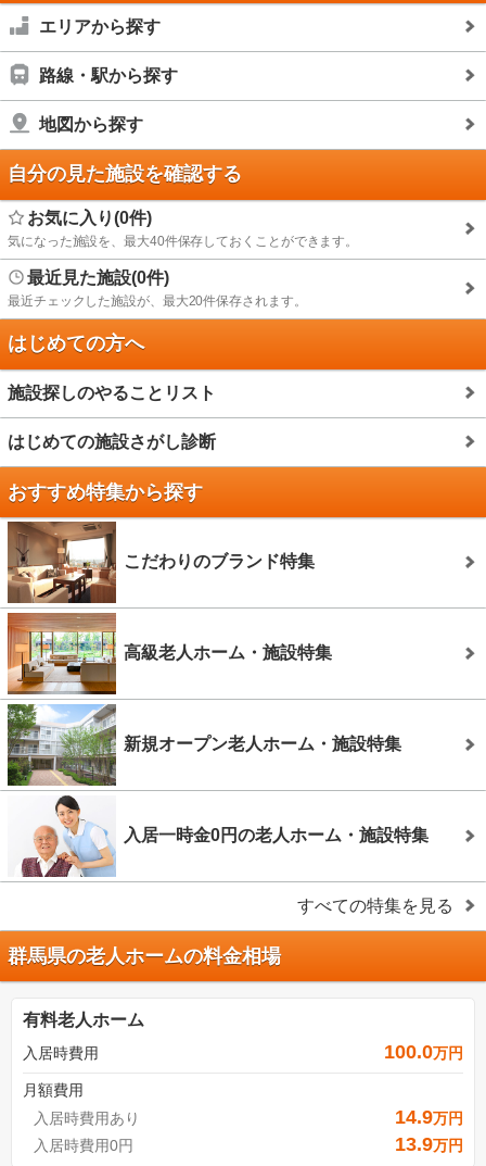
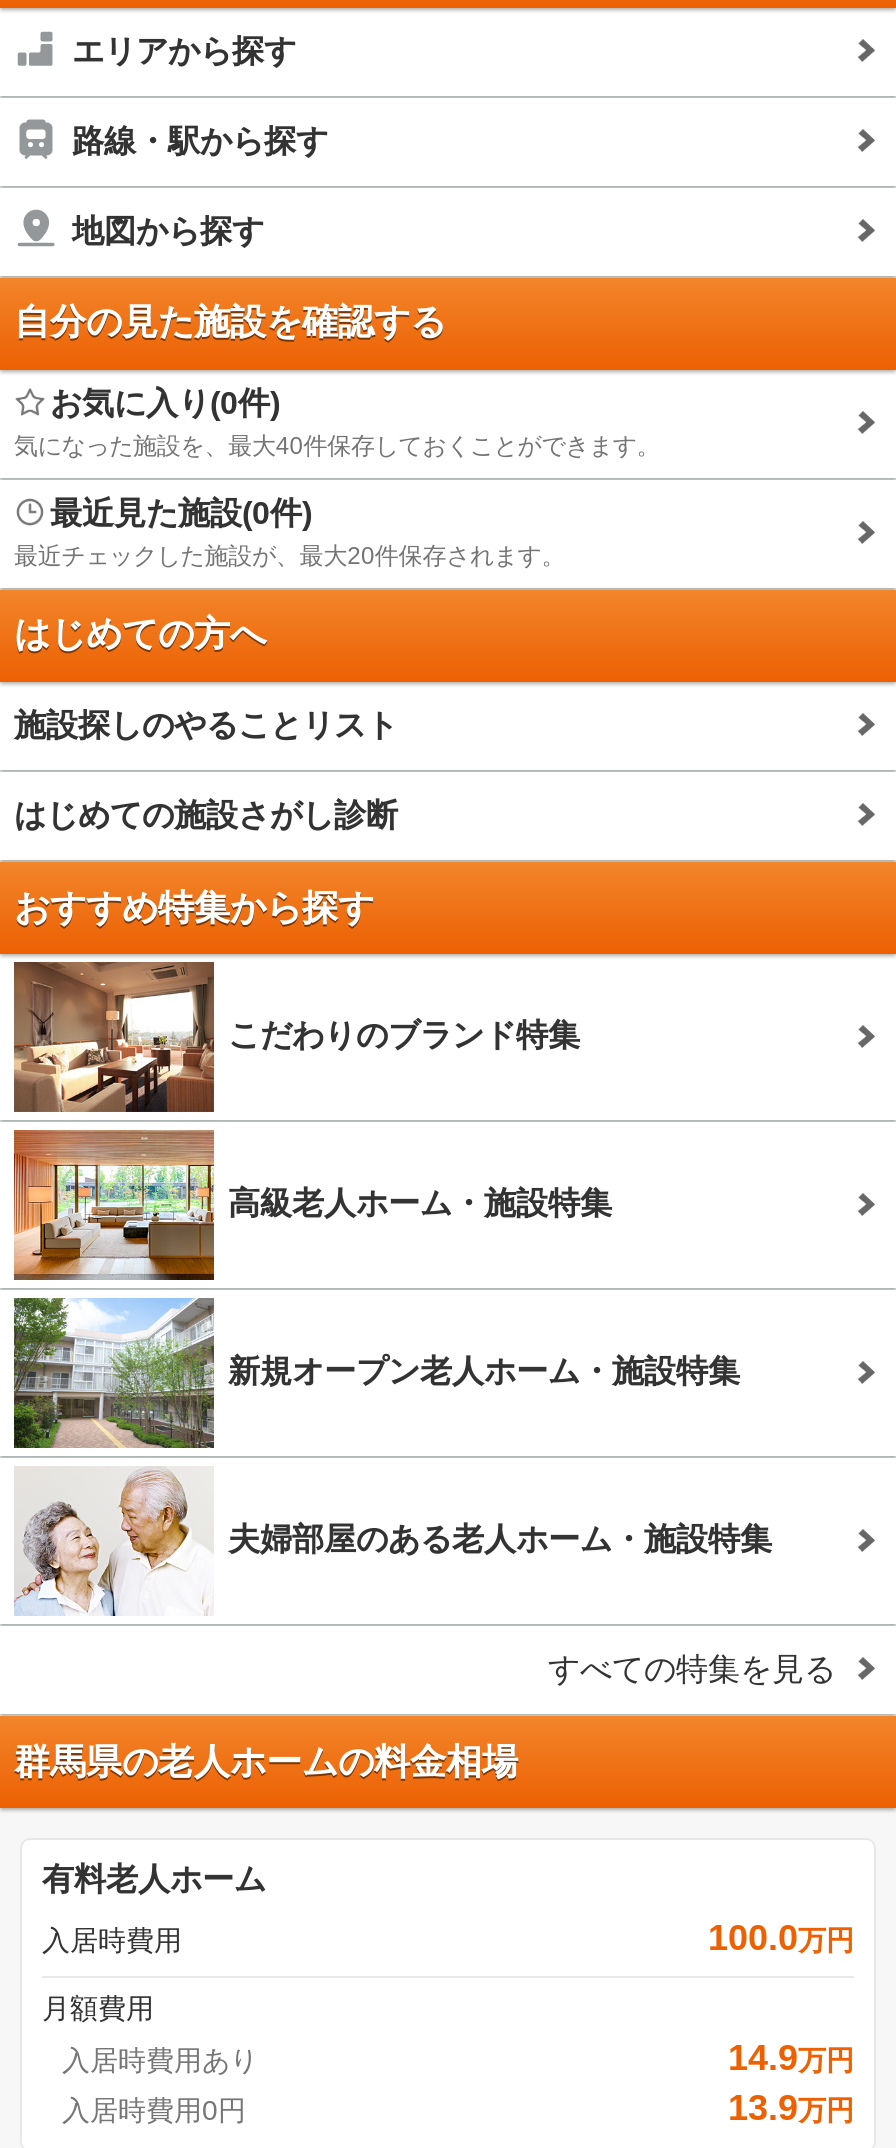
[10,794,429,878] [image] | 入居一時金0円の老人ホーム・施設特集 -> [14,1466,772,1616] [image] | 夫婦部屋のある老人ホーム・施設特集

